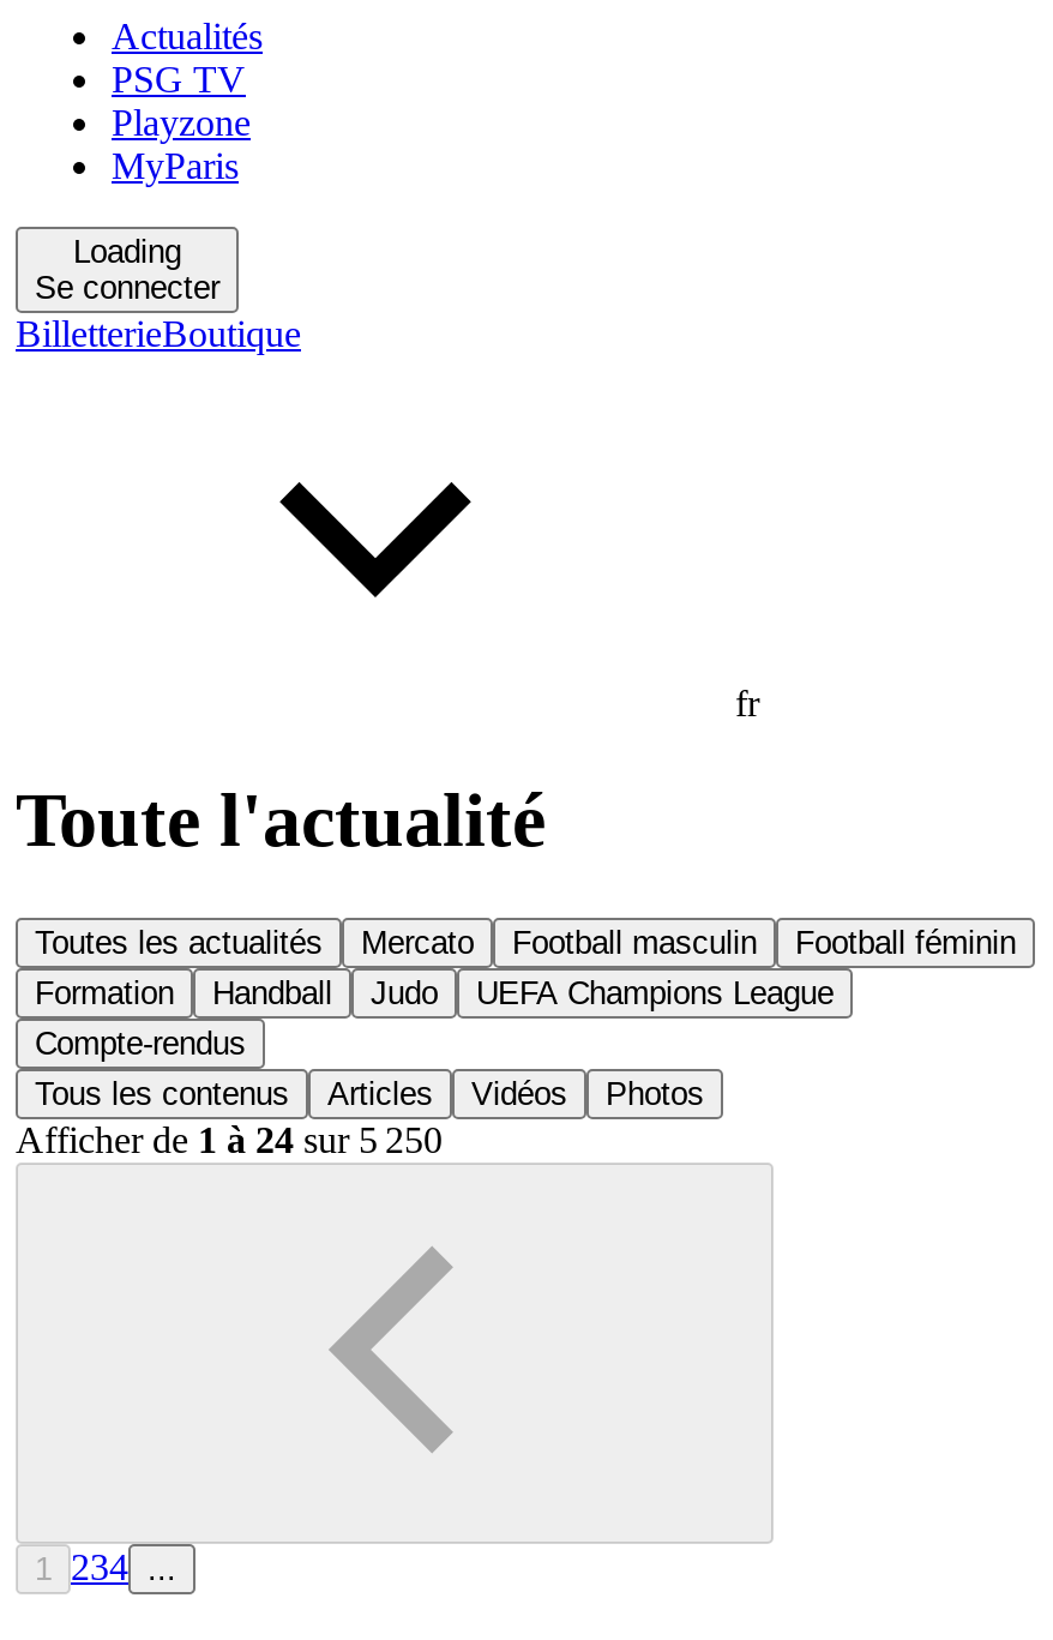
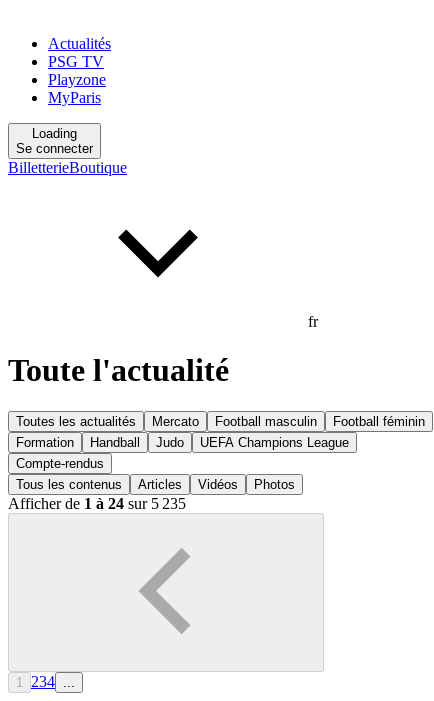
[16,1119,443,1160] Afficher de1 à 24sur 5 250 -> [8,495,186,512] Afficher de1 à 24sur 5 235

